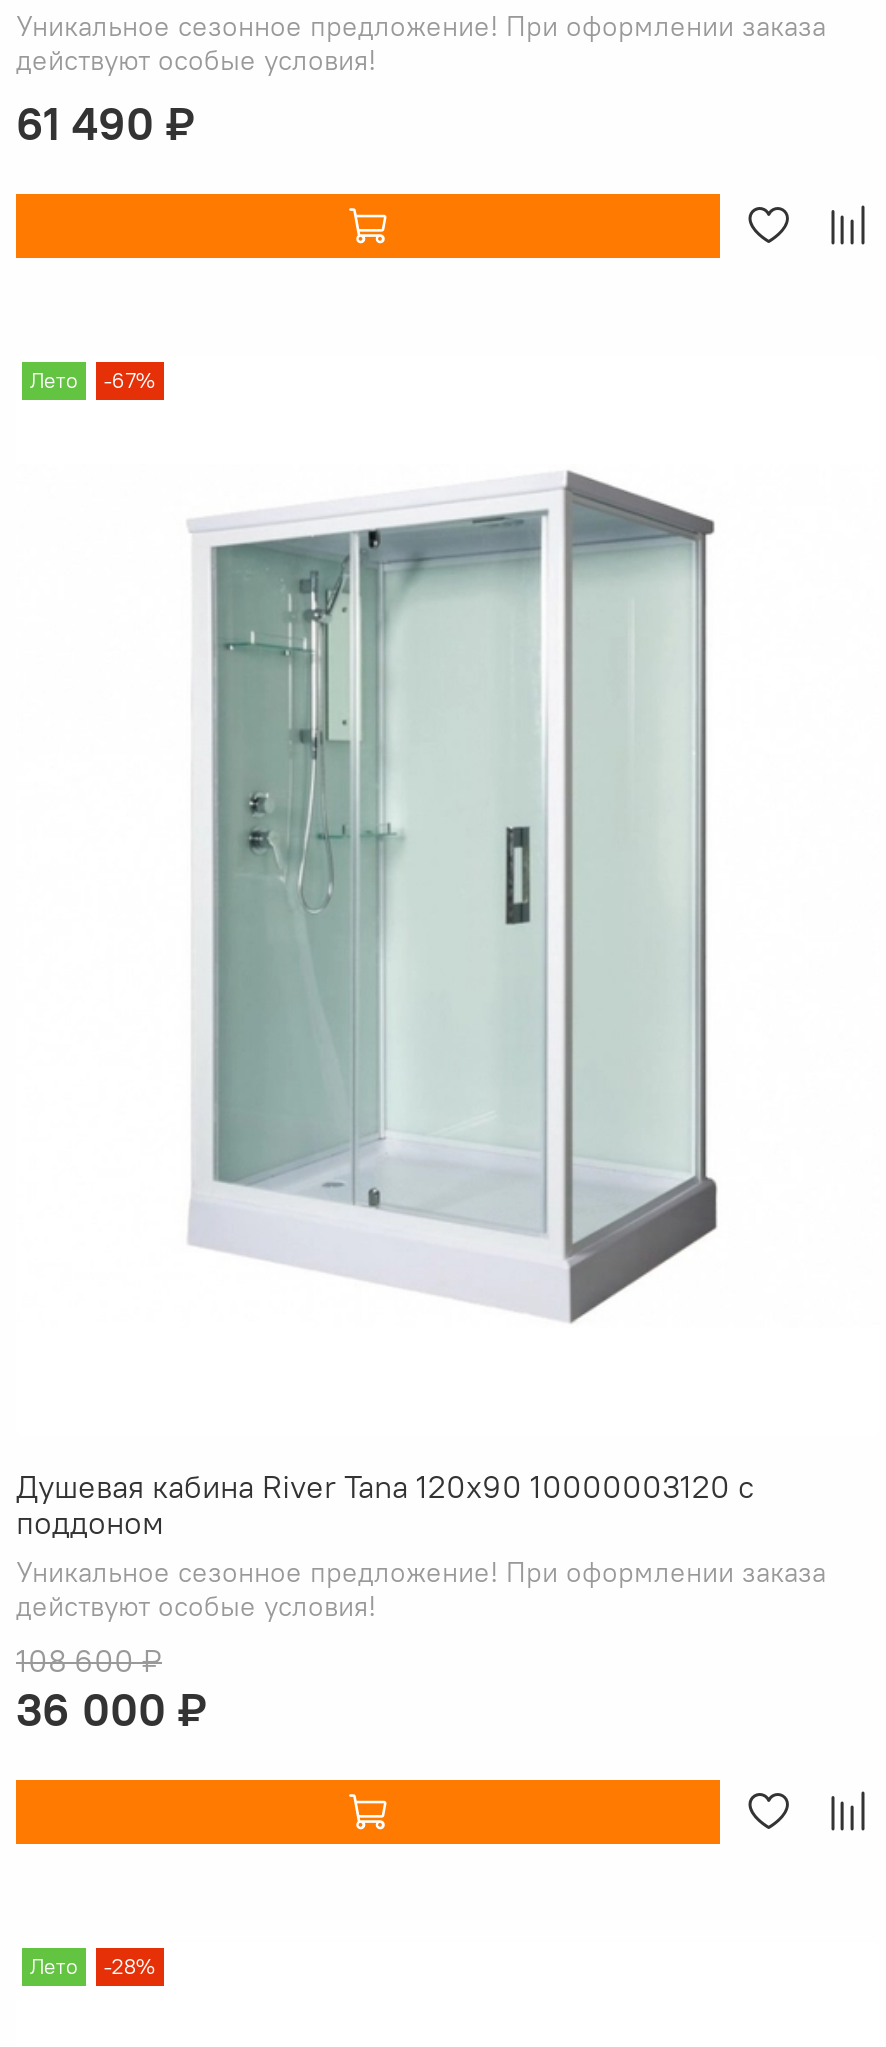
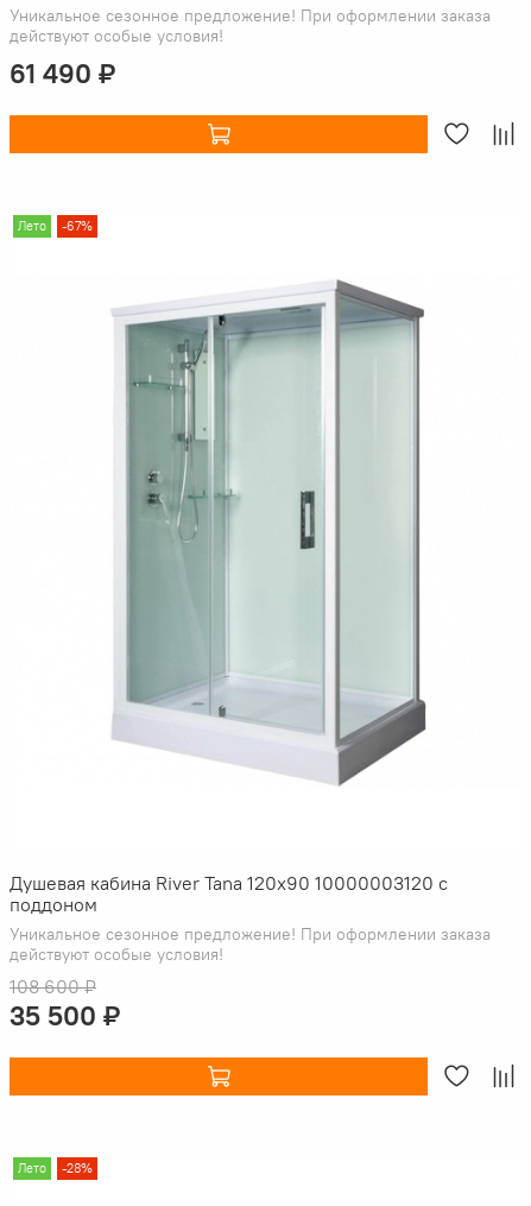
[16,1680,206,1738] 36 000 ₽ -> [10,998,120,1032] 35 500 ₽

